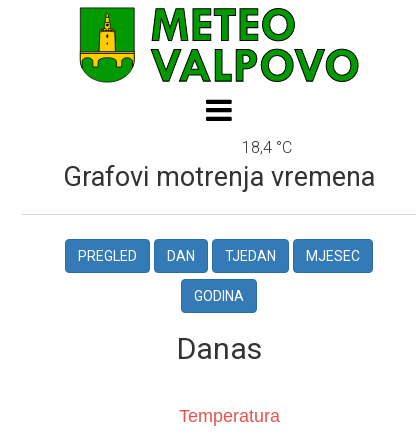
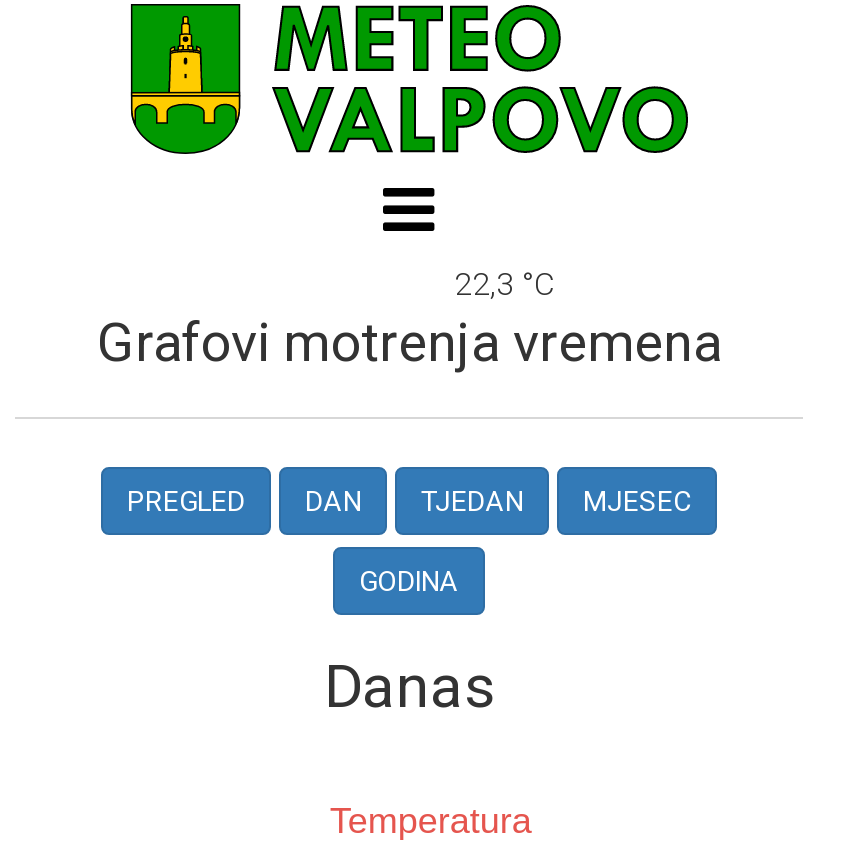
[241,138,291,157] 18,4 °C -> [454,265,554,303] 22,3 °C

